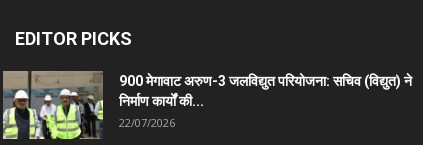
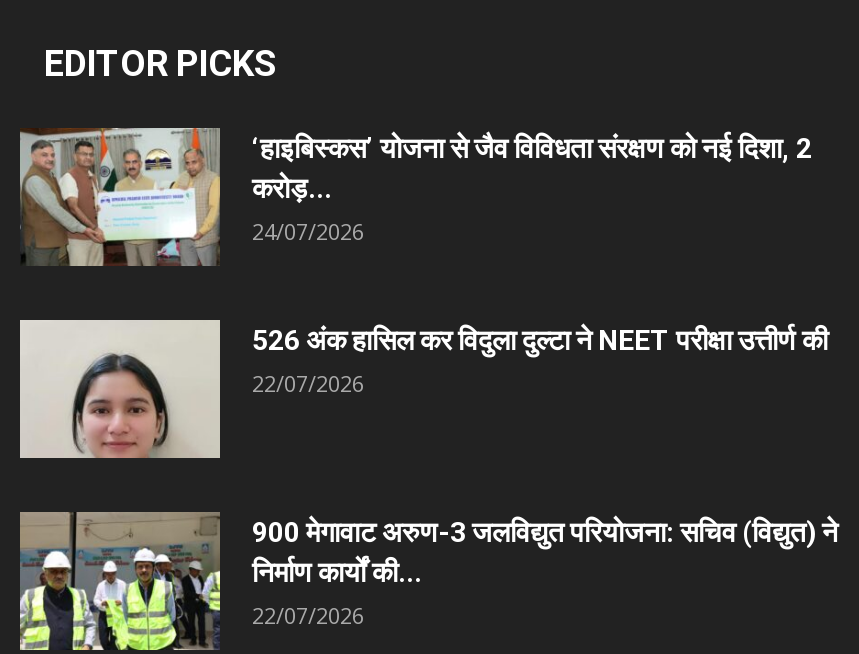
none -> [18,318,222,460] [image]
none -> [20,126,828,399] [image] | ‘हाइबिस्कस’ योजना से जैव विविधता संरक्षण को नई दिशा, 2 | करोड़... | 24/07/2026 | 526 अंक हासिल कर विदुला दुल्टा ने NEET परीक्षा उत्तीर्ण की | 22/07/2026

